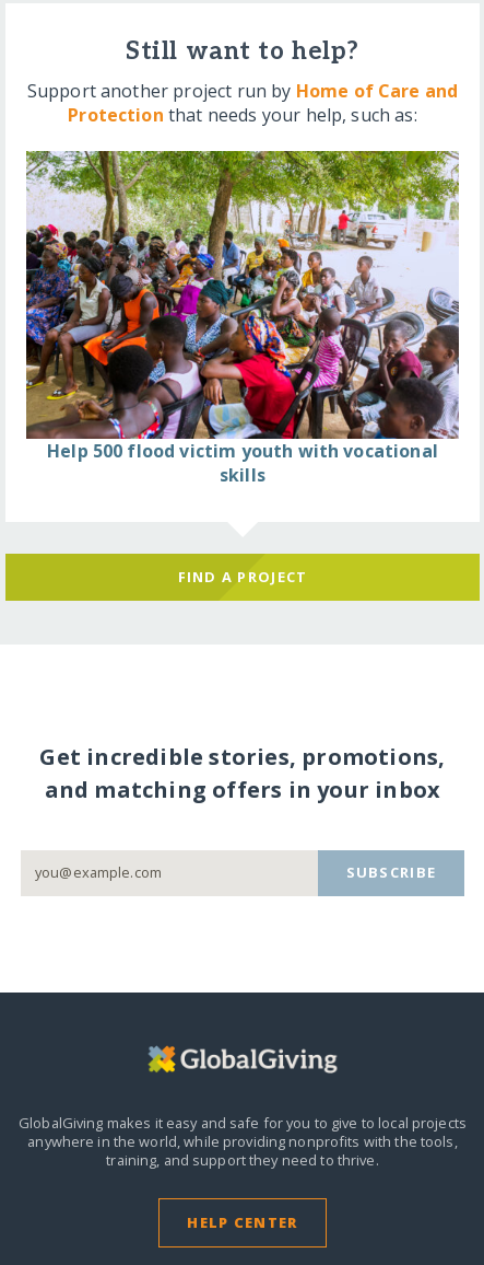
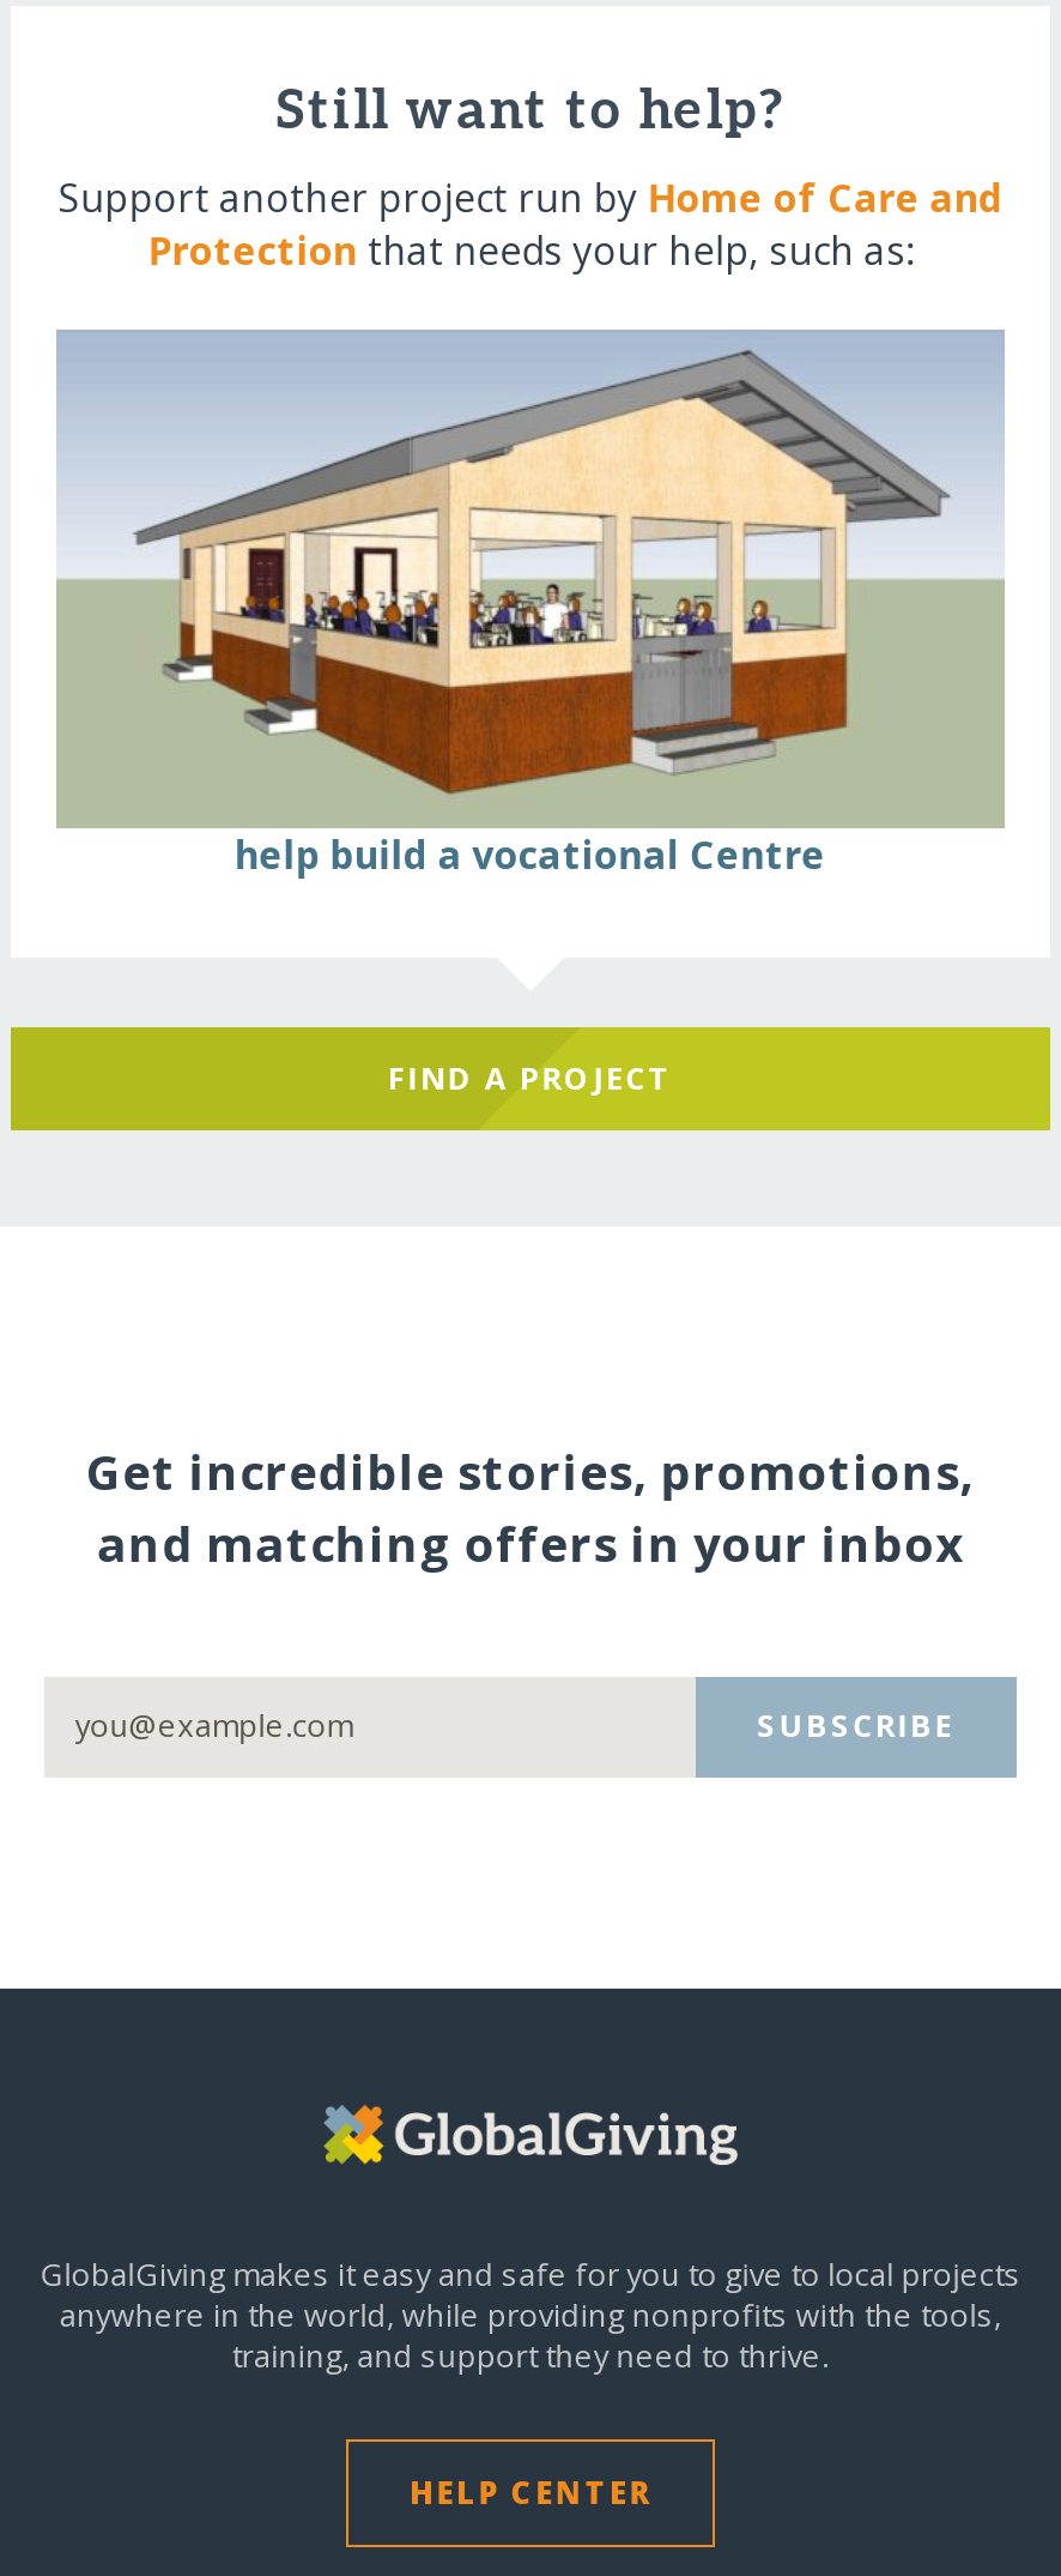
[25,150,460,487] [image] | Help 500 flood victim youth with vocational | skills -> [56,330,1005,882] [image] | help build a vocational Centre

